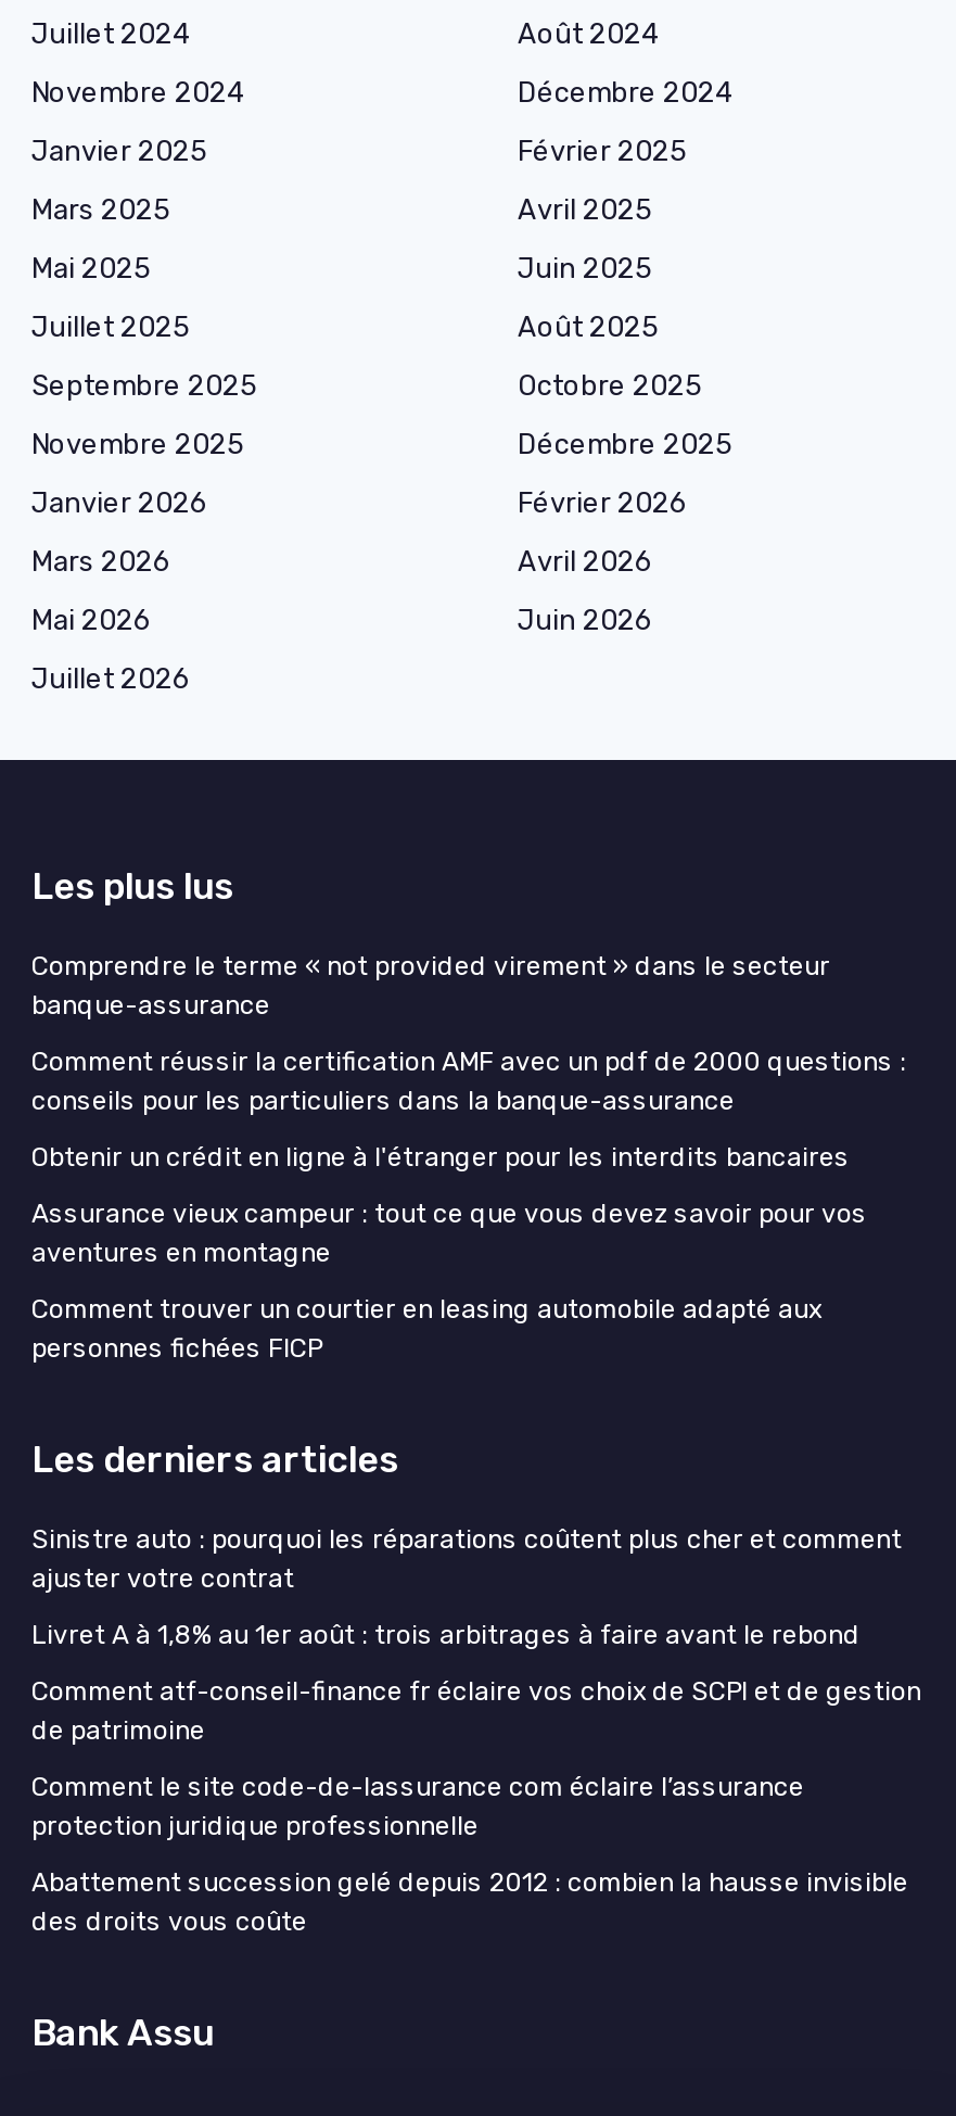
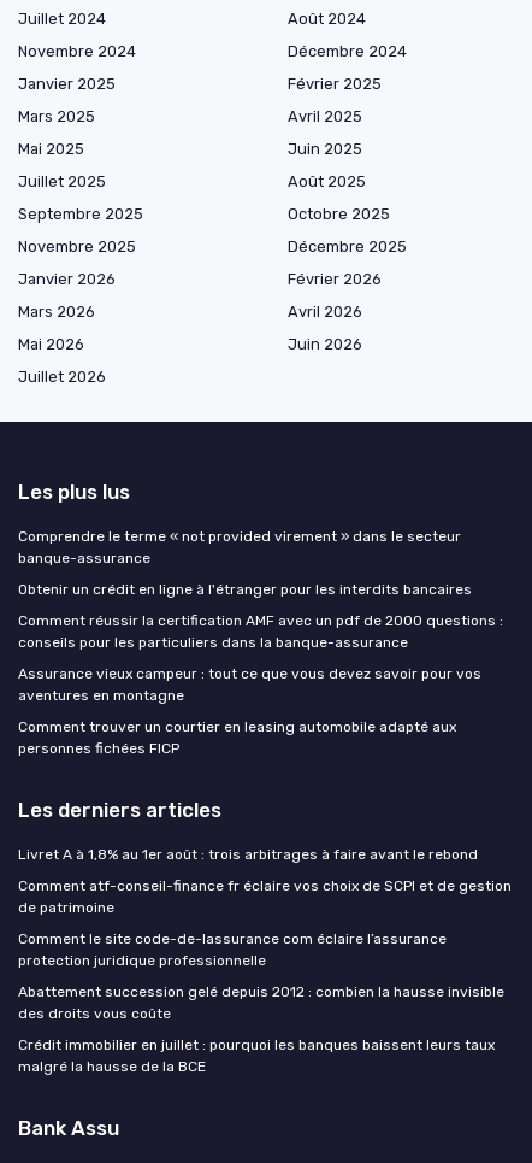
moved [31,1047,906,1116] -> [18,612,503,651]: Comment réussir la certification AMF avec un pdf de 2000 questions : | conseils pour les particuliers dans la banque-assurance
moved [31,1142,850,1173] -> [18,581,472,598]: Obtenir un crédit en ligne à l'étranger pour les interdits bancaires
[31,1524,902,1594] Sinistre auto : pourquoi les réparations coûtent plus cher et comment | ajuster votre contrat -> none
moved [31,1620,921,1937] -> [18,846,512,1022]: Livret A à 1,8% au 1er août : trois arbitrages à faire avant le rebond | Comment atf-conseil-finance fr éclaire vos choix de SCPI et de gestion | de patrimoine | Comment le site code-de-lassurance com éclaire l’assurance | protection juridique professionnelle | Abattement succession gelé depuis 2012 : combien la hausse invisible | des droits vous coûte
none -> [18,1036,495,1075] Crédit immobilier en juillet : pourquoi les banques baissent leurs taux | malgré la hausse de la BCE

